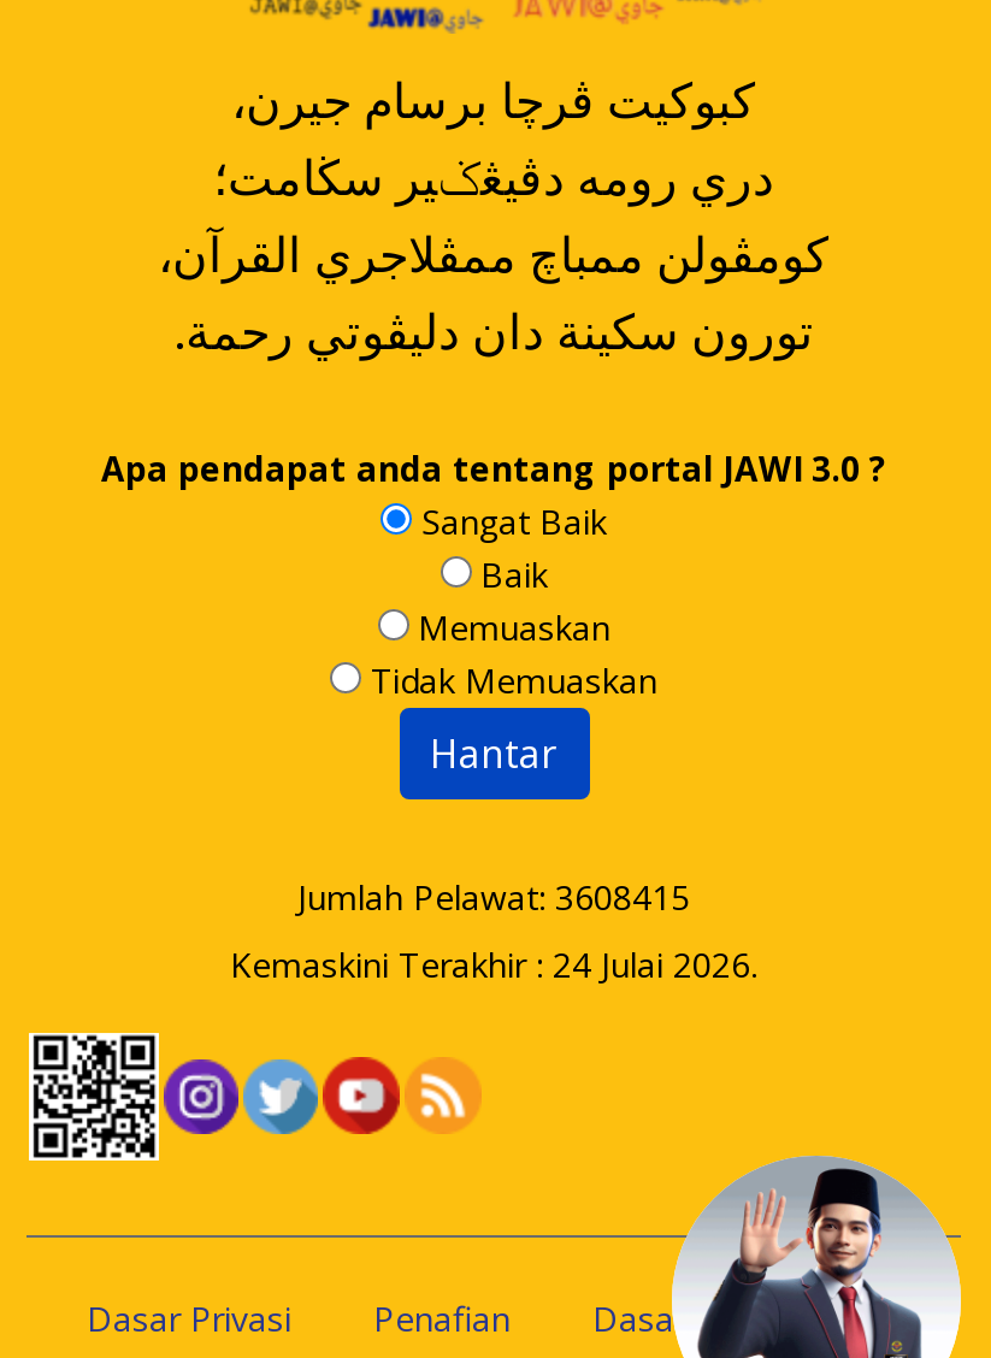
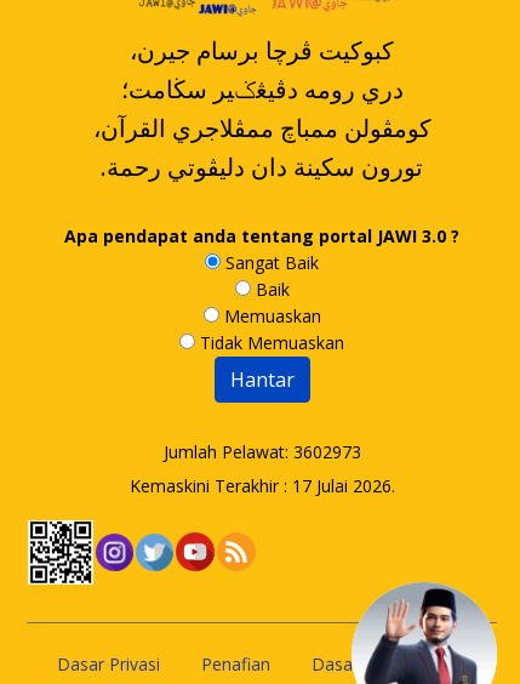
[297,874,690,920] Jumlah Pelawat: 3608415 -> [163,440,361,463] Jumlah Pelawat: 3602973
[230,941,757,987] Kemaskini Terakhir : 24 Julai 2026. -> [129,474,395,497] Kemaskini Terakhir : 17 Julai 2026.

